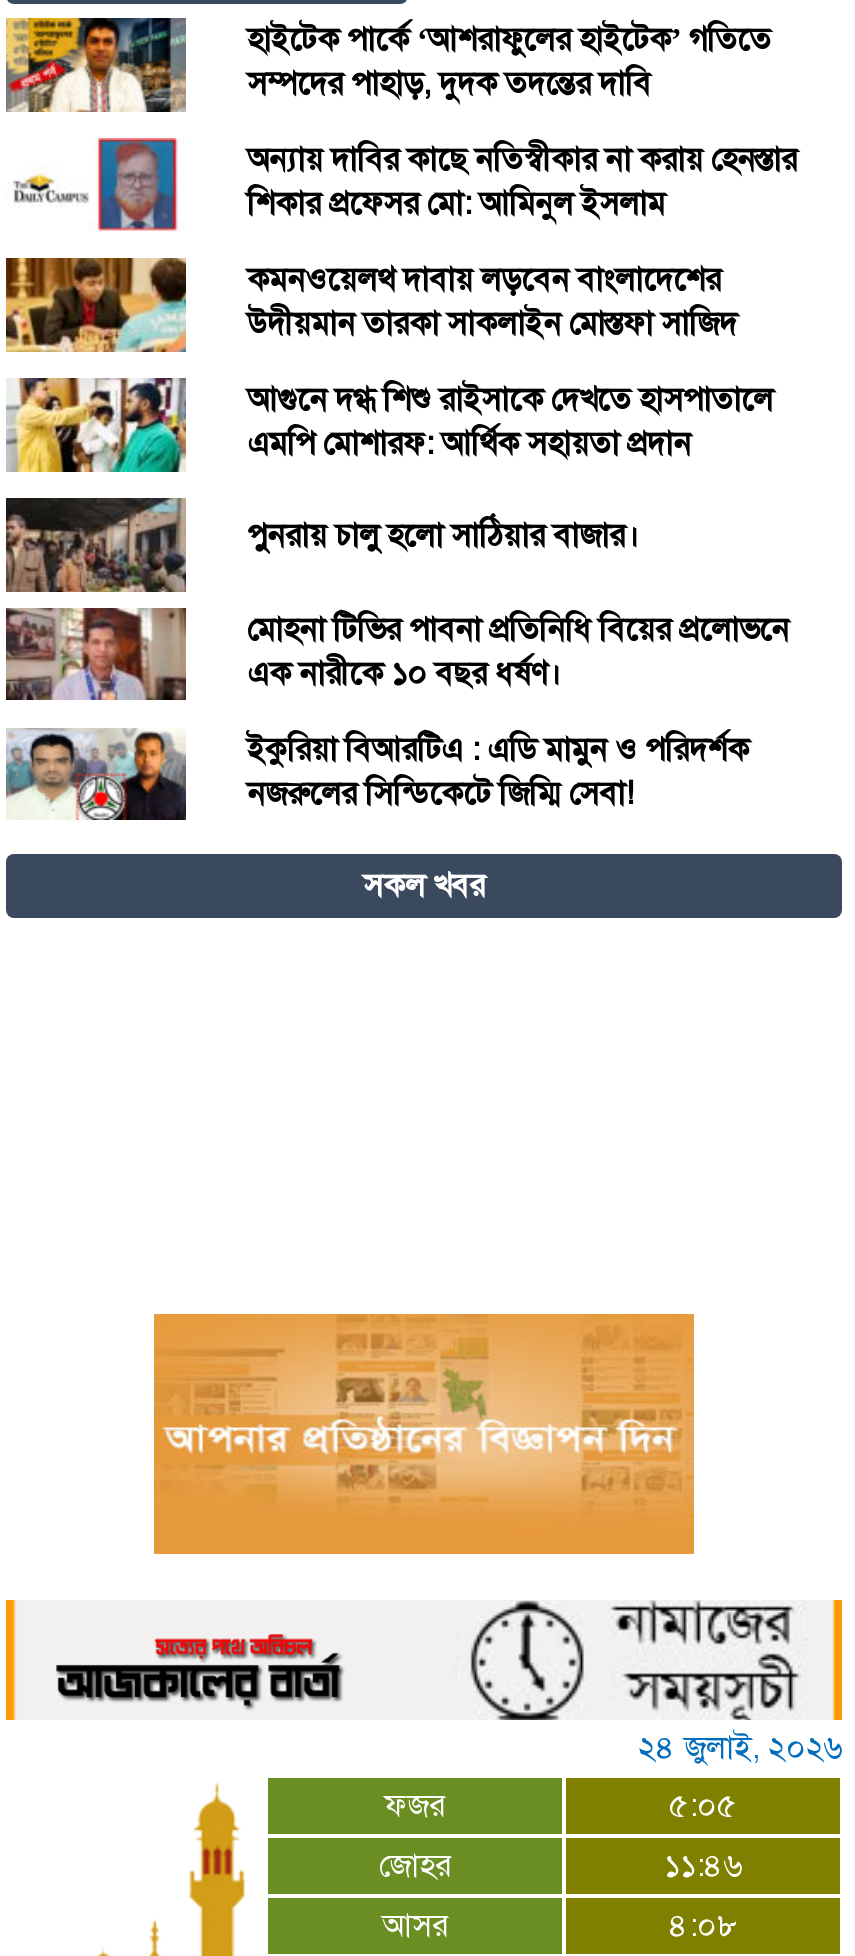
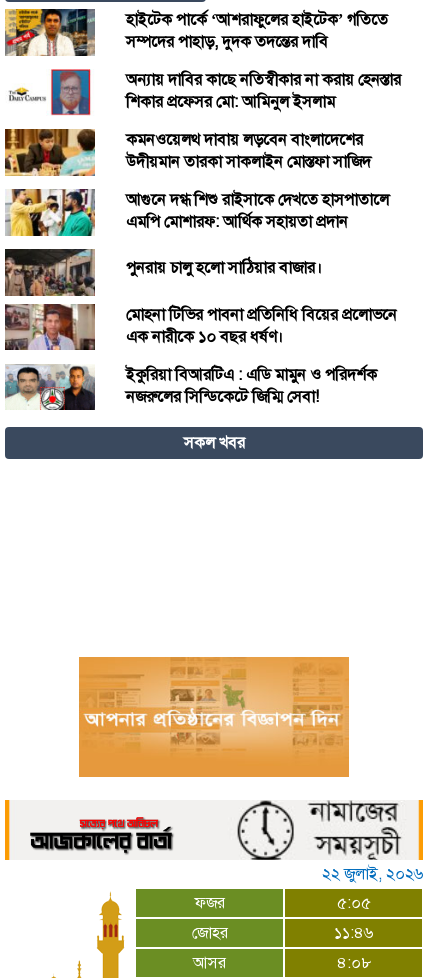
[638,1726,842,1768] ২৪ জুলাই, ২০২৬ -> [322,863,423,884] ২২ জুলাই, ২০২৬

